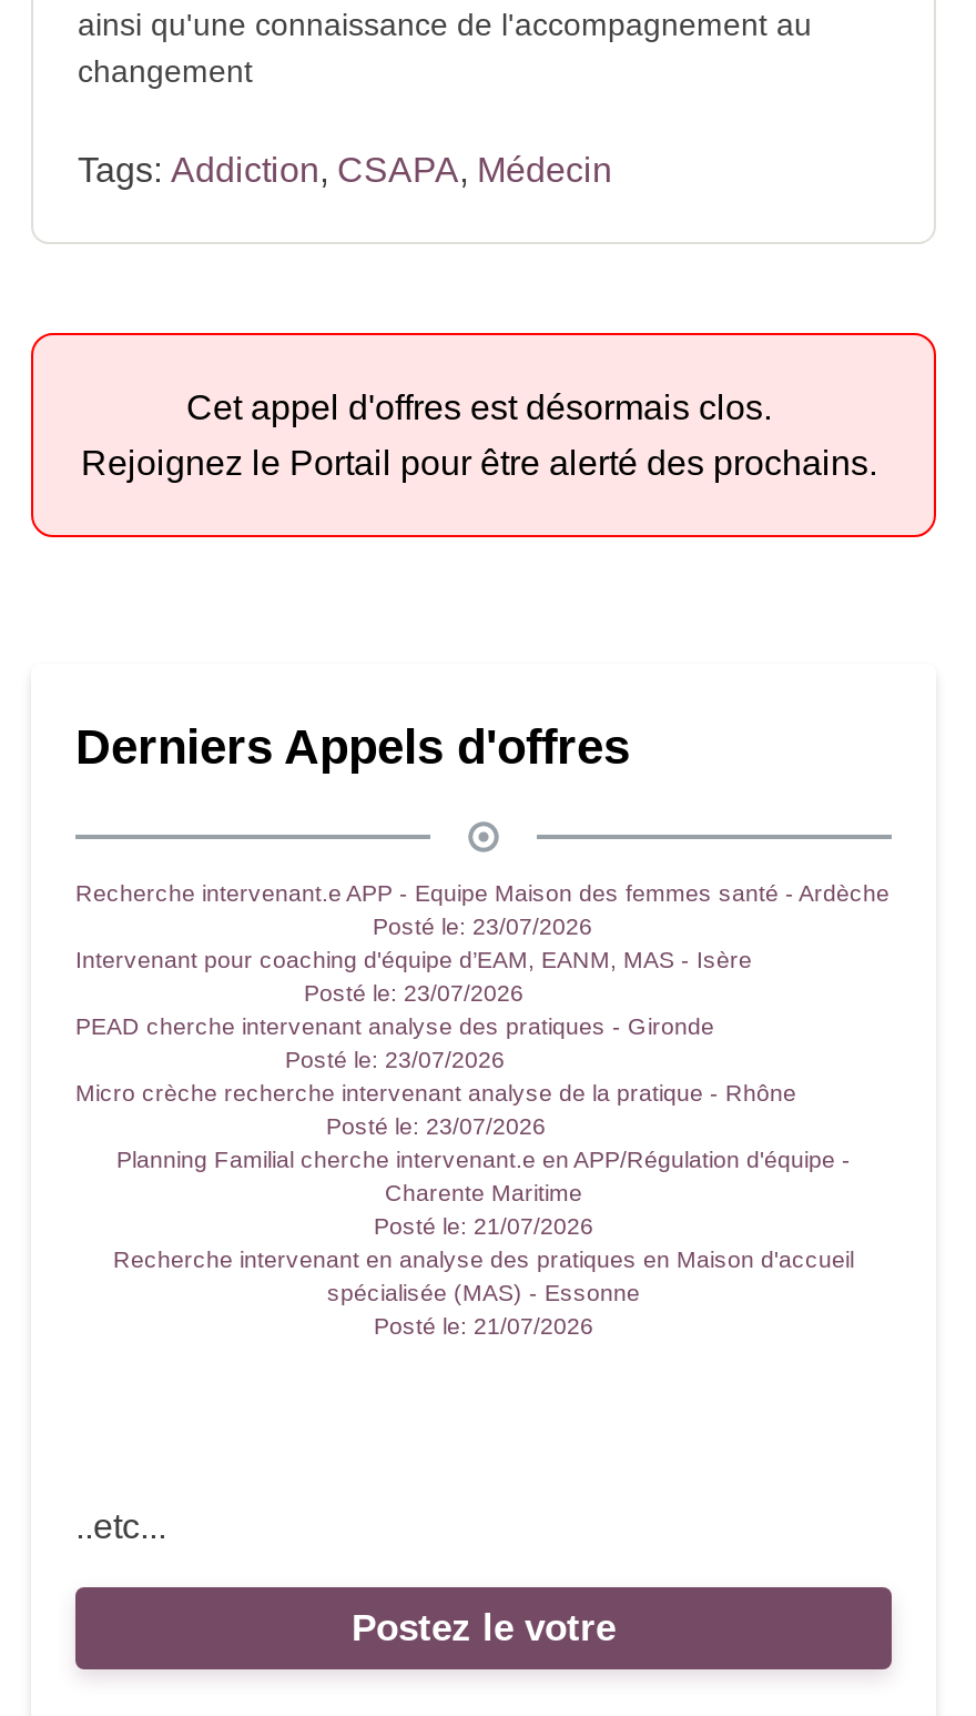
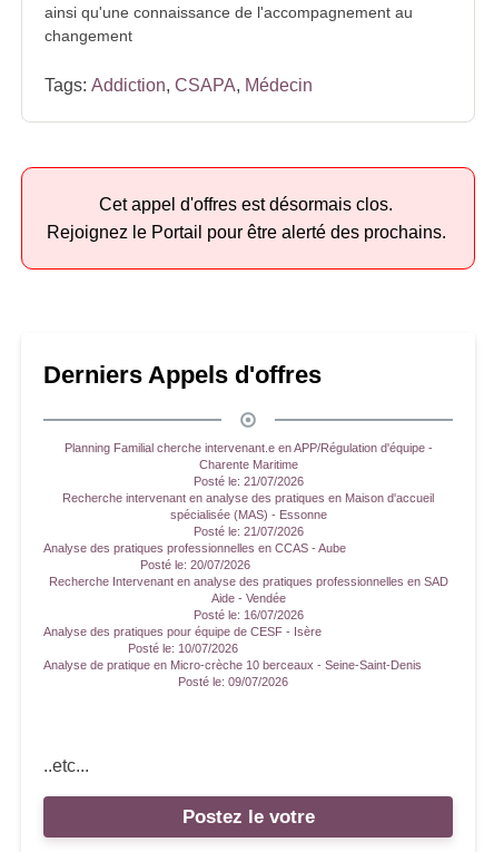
[75,880,889,1139] Recherche intervenant.e APP - Equipe Maison des femmes santé - Ardèche | Posté le: 23/07/2026 | Intervenant pour coaching d'équipe d’EAM, EANM, MAS - Isère | Posté le: 23/07/2026 | PEAD cherche intervenant analyse des pratiques - Gironde | Posté le: 23/07/2026 | Micro crèche recherche intervenant analyse de la pratique - Rhône | Posté le: 23/07/2026 -> none
moved [113,1146,854,1339] -> [62,441,434,538]: Planning Familial cherche intervenant.e en APP/Régulation d'équipe - | Charente Maritime | Posté le: 21/07/2026 | Recherche intervenant en analyse des pratiques en Maison d'accueil | spécialisée (MAS) - Essonne | Posté le: 21/07/2026
none -> [43,542,448,689] Analyse des pratiques professionnelles en CCAS - Aube | Posté le: 20/07/2026 | Recherche Intervenant en analyse des pratiques professionnelles en SAD | Aide - Vendée | Posté le: 16/07/2026 | Analyse des pratiques pour équipe de CESF - Isère | Posté le: 10/07/2026 | Analyse de pratique en Micro-crèche 10 berceaux - Seine-Saint-Denis | Posté le: 09/07/2026

